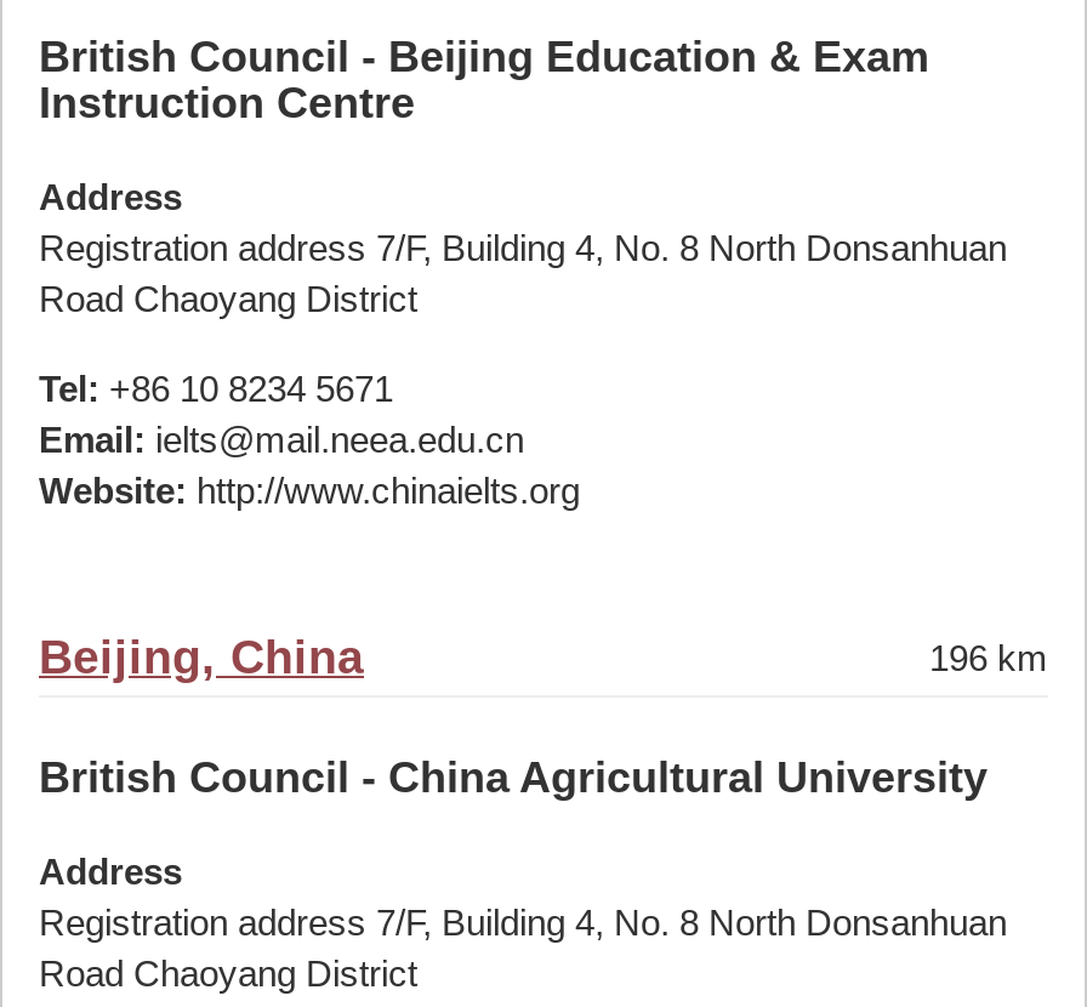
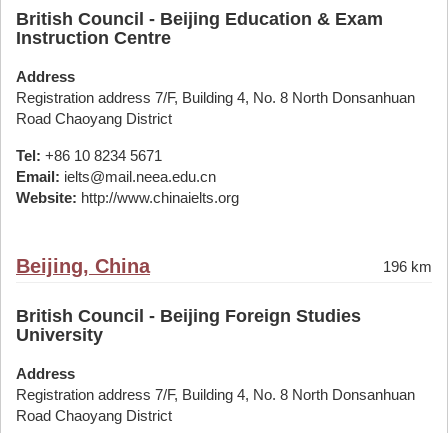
[39,753,988,802] British Council - China Agricultural University -> [16,306,361,345] British Council - Beijing Foreign Studies | University

